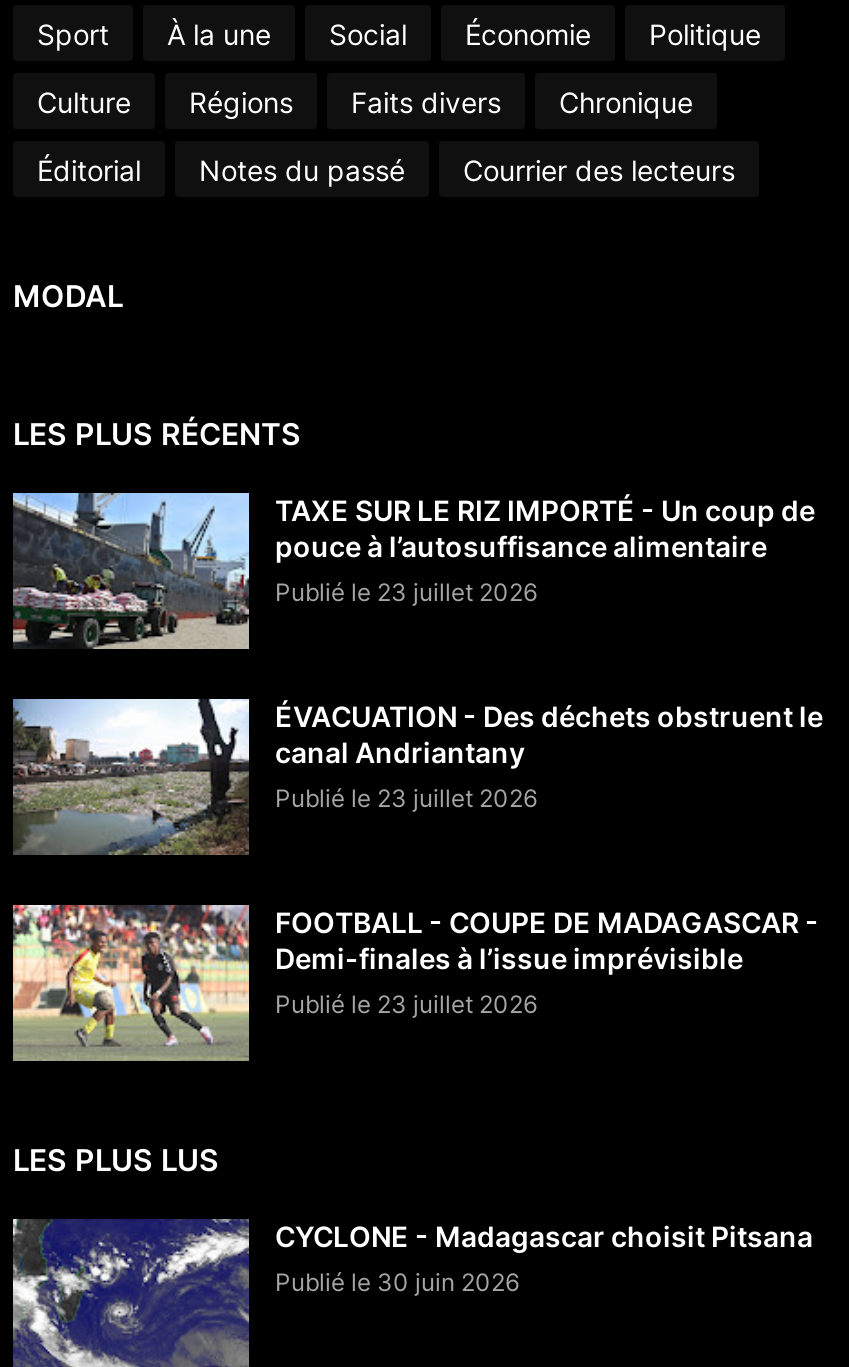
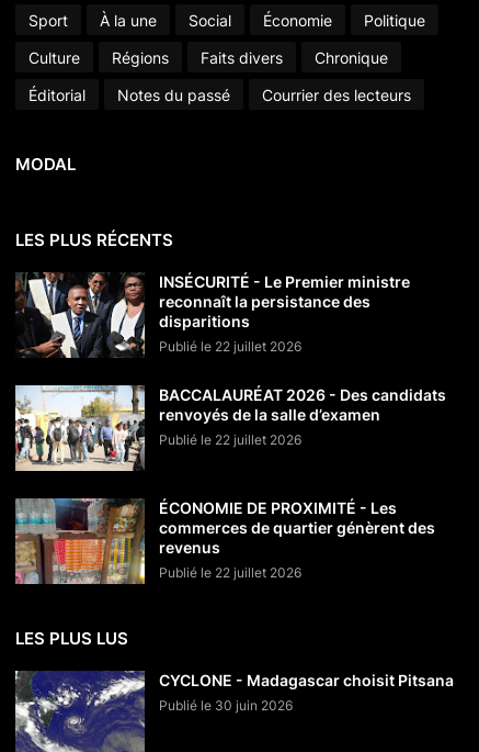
[11,491,815,651] [image] | TAXE SUR LE RIZ IMPORTÉ - Un coup de | pouce à l’autosuffisance alimentaire | Publié le 23 juillet 2026 -> [15,271,410,358] [image] | INSÉCURITÉ - Le Premier ministre | reconnaît la persistance des | disparitions | Publié le 22 juillet 2026
[13,697,823,855] [image] | ÉVACUATION - Des déchets obstruent le | canal Andriantany | Publié le 23 juillet 2026 -> [14,384,446,472] [image] | BACCALAURÉAT 2026 - Des candidats | renvoyés de la salle d’examen | Publié le 22 juillet 2026
[11,903,819,1061] [image] | FOOTBALL - COUPE DE MADAGASCAR - | Demi-finales à l’issue imprévisible | Publié le 23 juillet 2026 -> [14,497,435,584] [image] | ÉCONOMIE DE PROXIMITÉ - Les | commerces de quartier génèrent des | revenus | Publié le 22 juillet 2026

